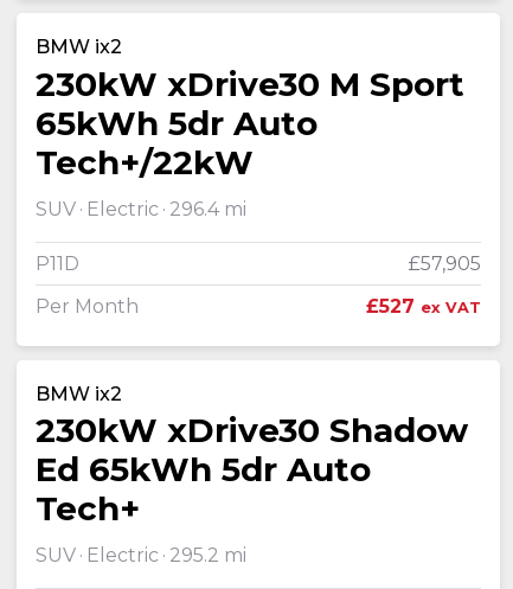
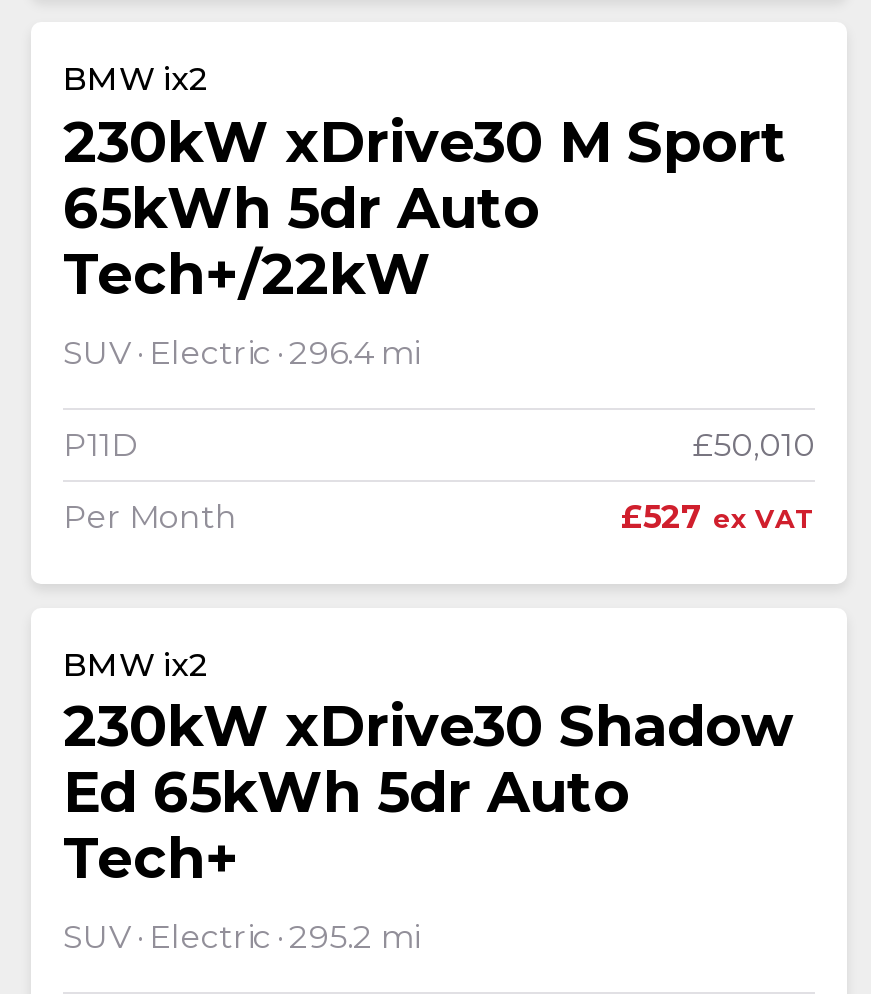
[409,252,481,274] £57,905 -> [693,425,815,463] £50,010

